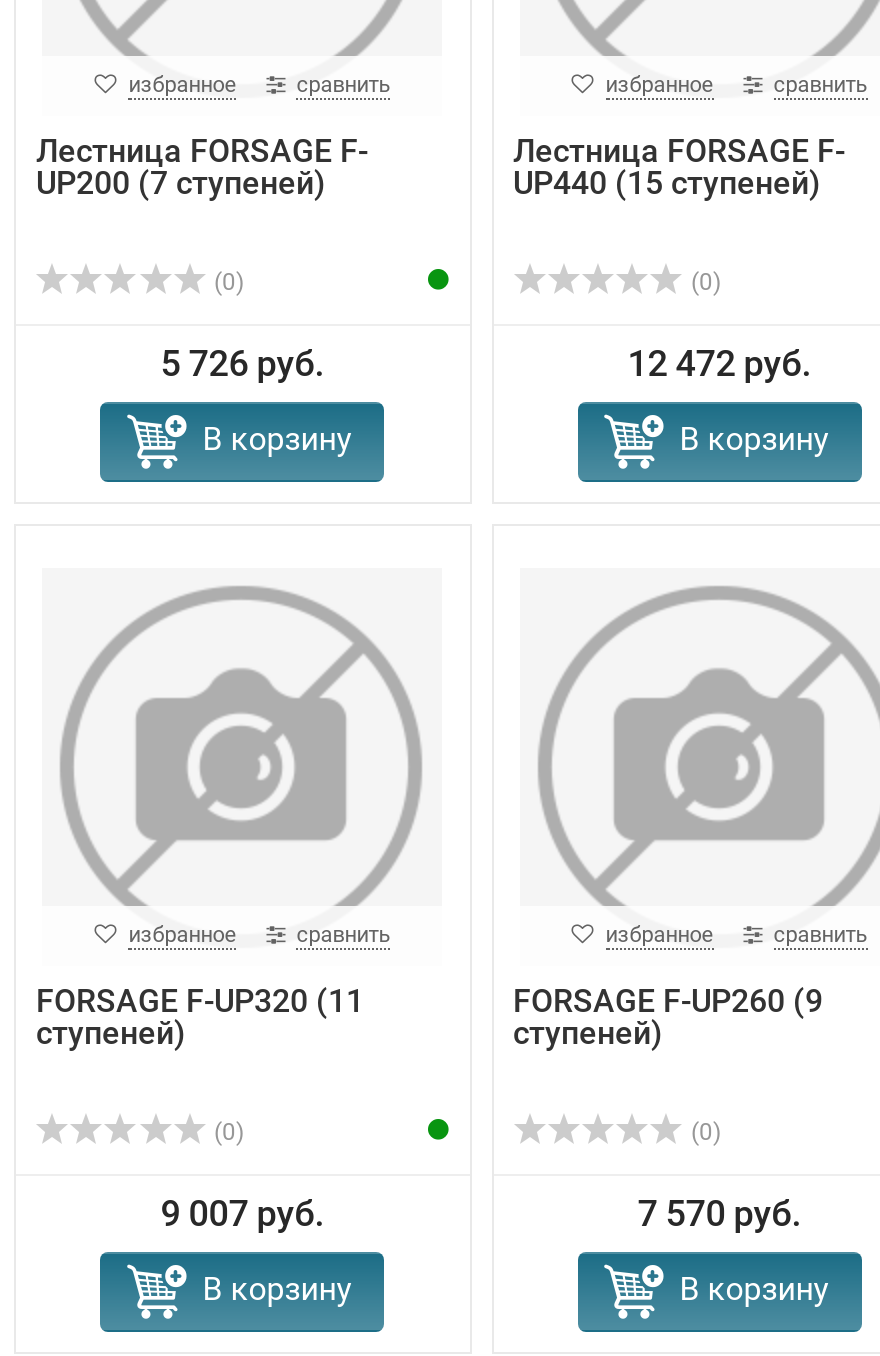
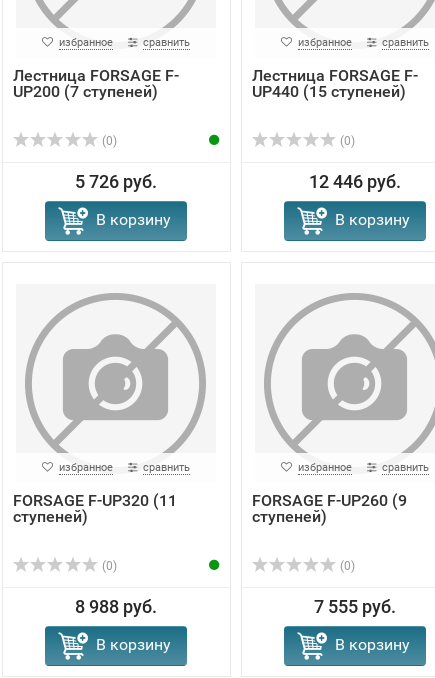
[628,343,812,385] 12 472 руб. -> [309,171,401,192] 12 446 руб.
[160,1193,324,1235] 9 007 руб. -> [75,596,157,617] 8 988 руб.
[638,1193,802,1235] 7 570 руб. -> [314,596,396,617] 7 555 руб.

